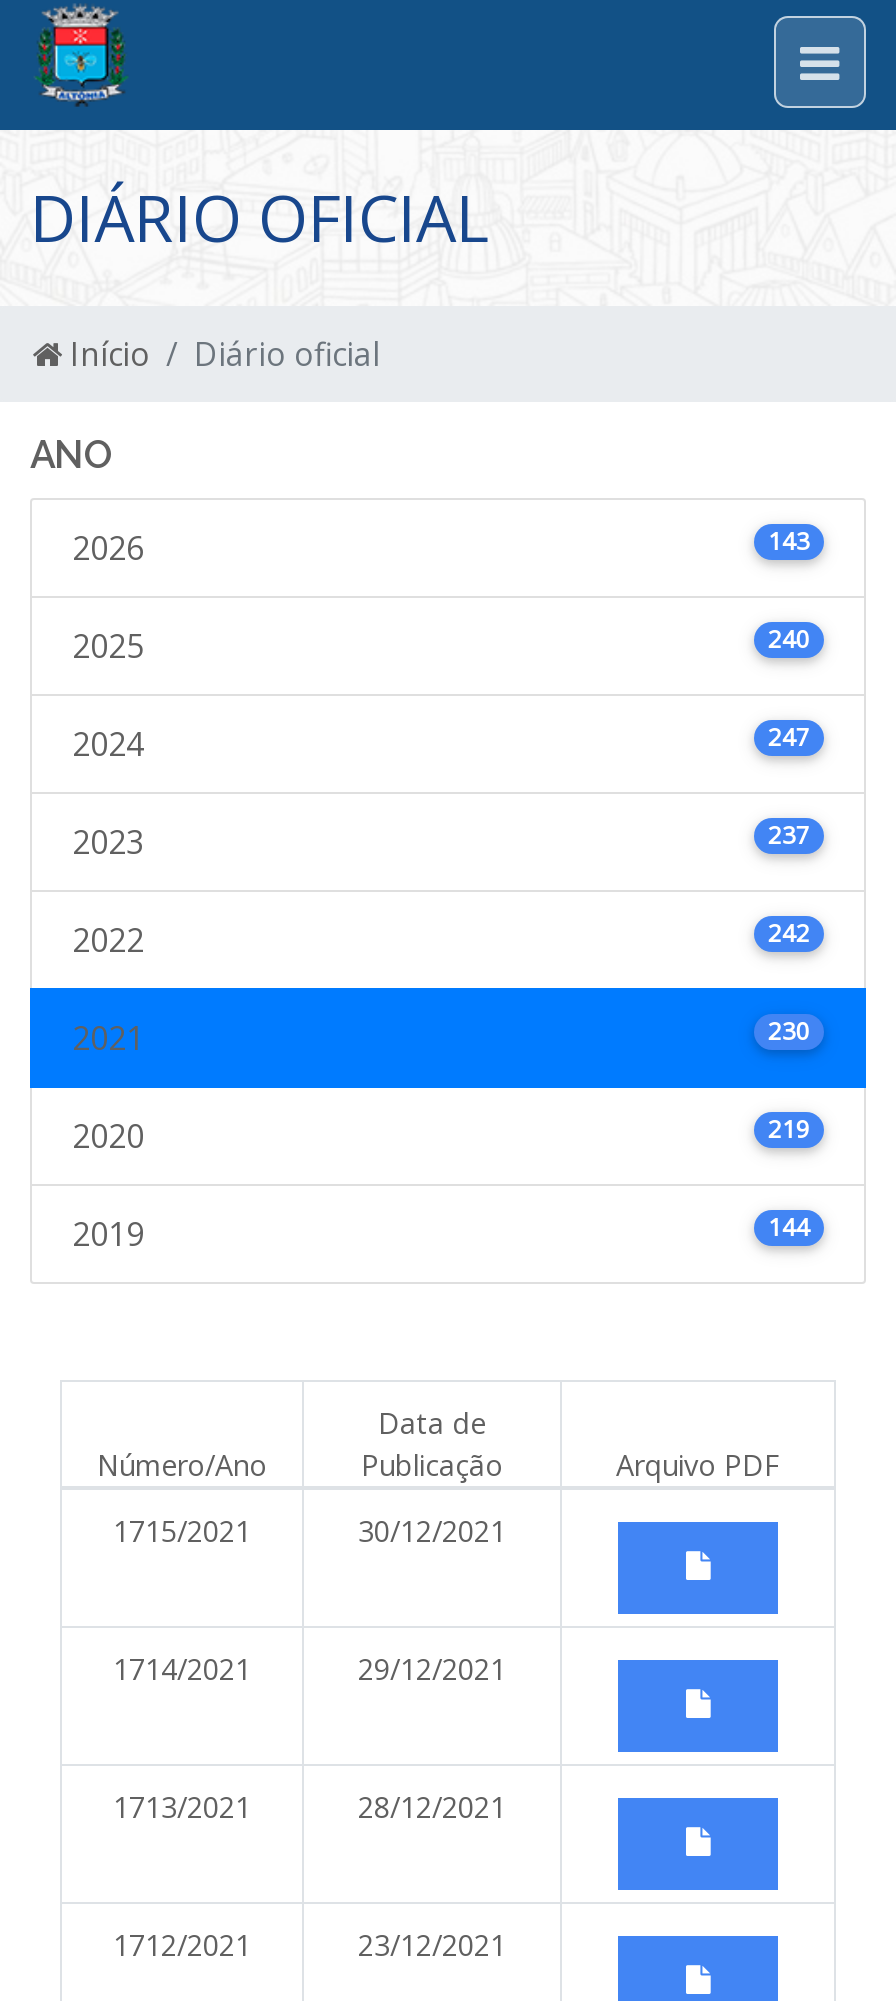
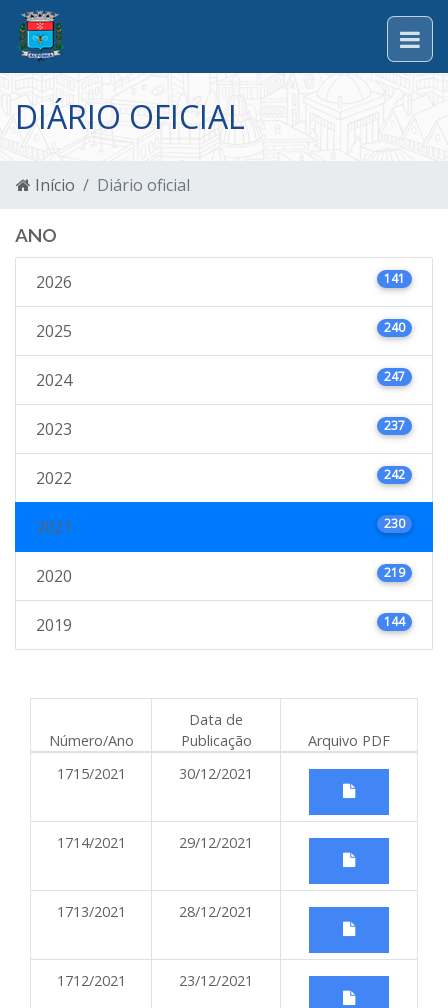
[768,524,810,558] 143 -> [384,270,405,287] 141

